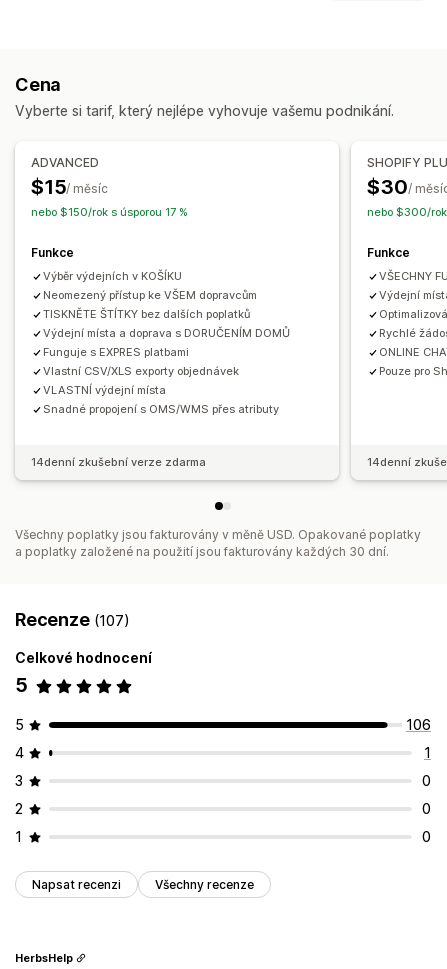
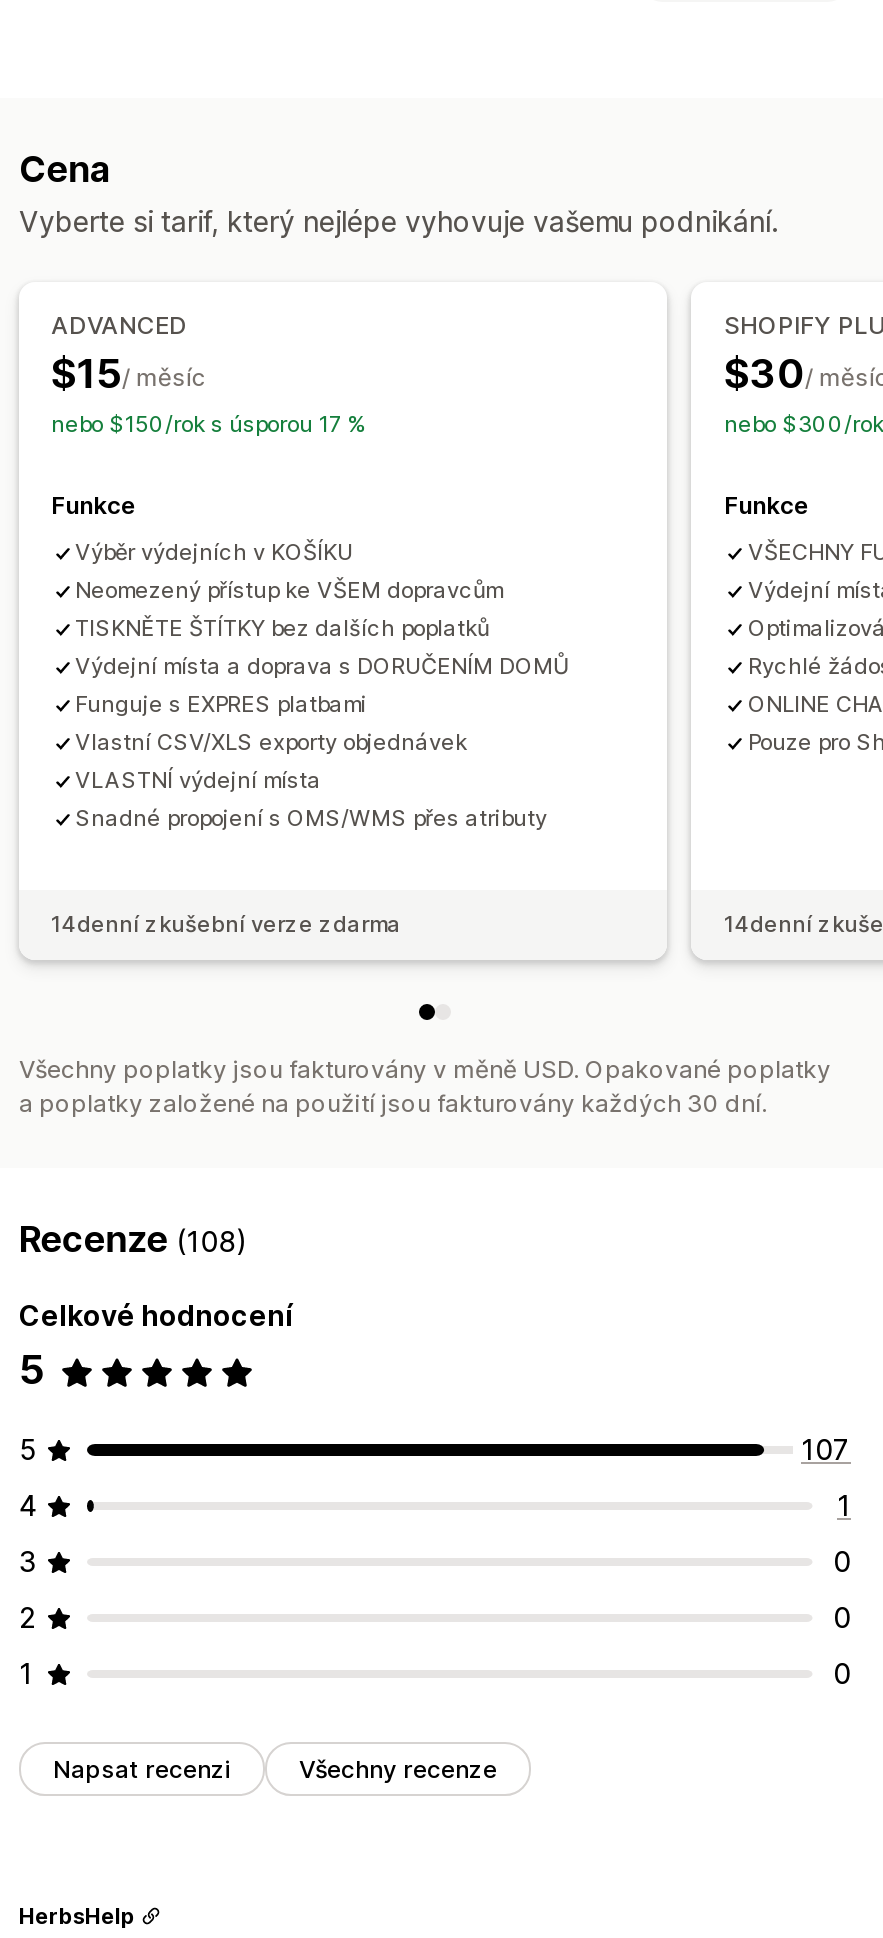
[15,609,130,630] Recenze (107) -> [19,1219,248,1261] Recenze (108)
[406,716,431,733] 106 -> [801,1433,851,1467] 107

